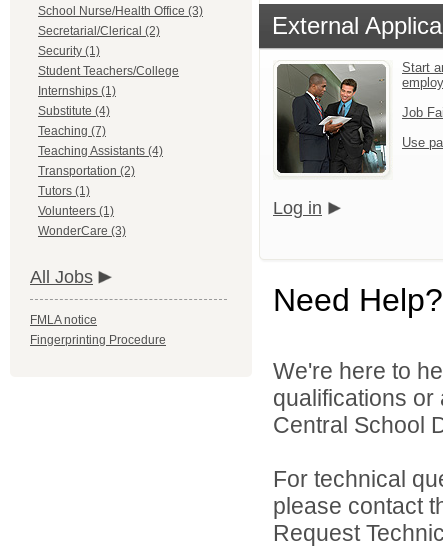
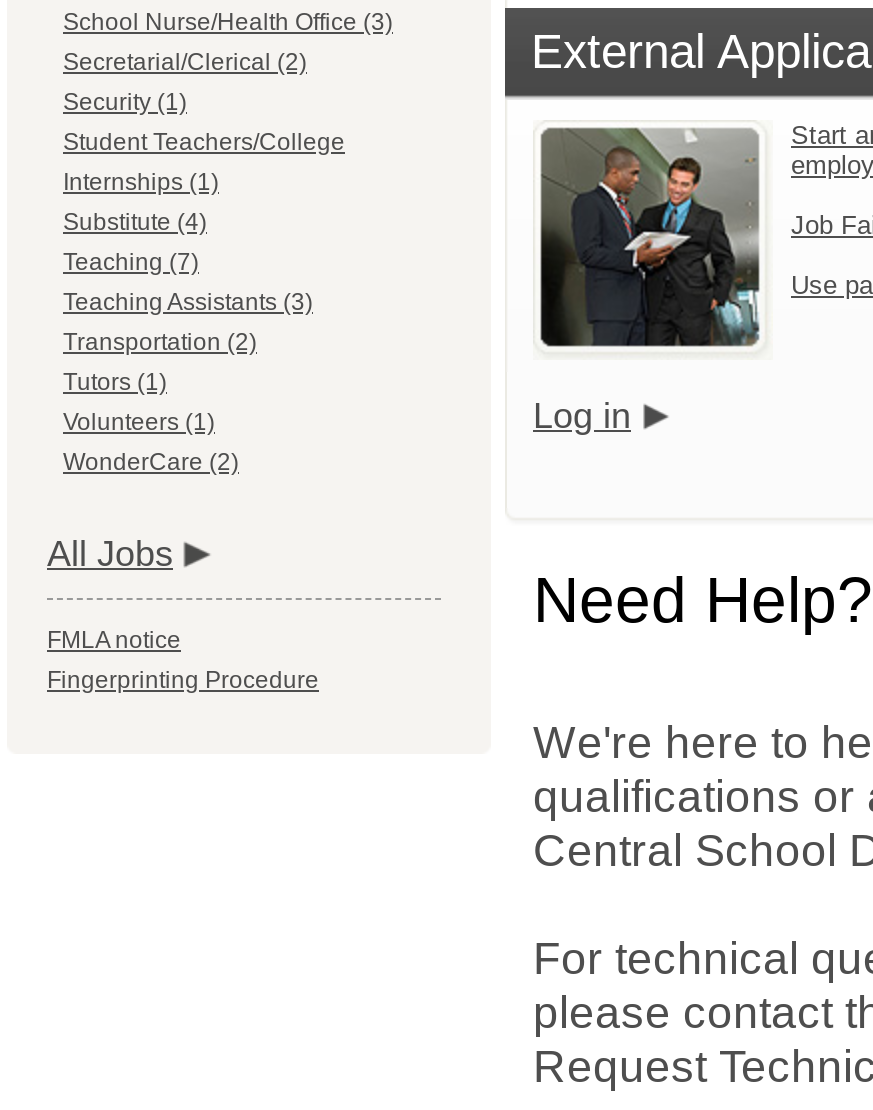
[38,144,163,158] Teaching Assistants (4) -> [63,288,313,316] Teaching Assistants (3)
[38,224,126,238] WonderCare (3) -> [63,448,239,476] WonderCare (2)

